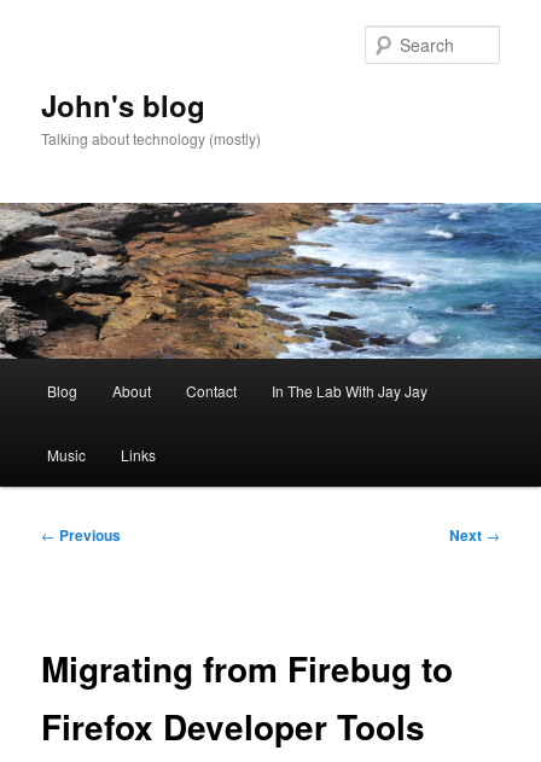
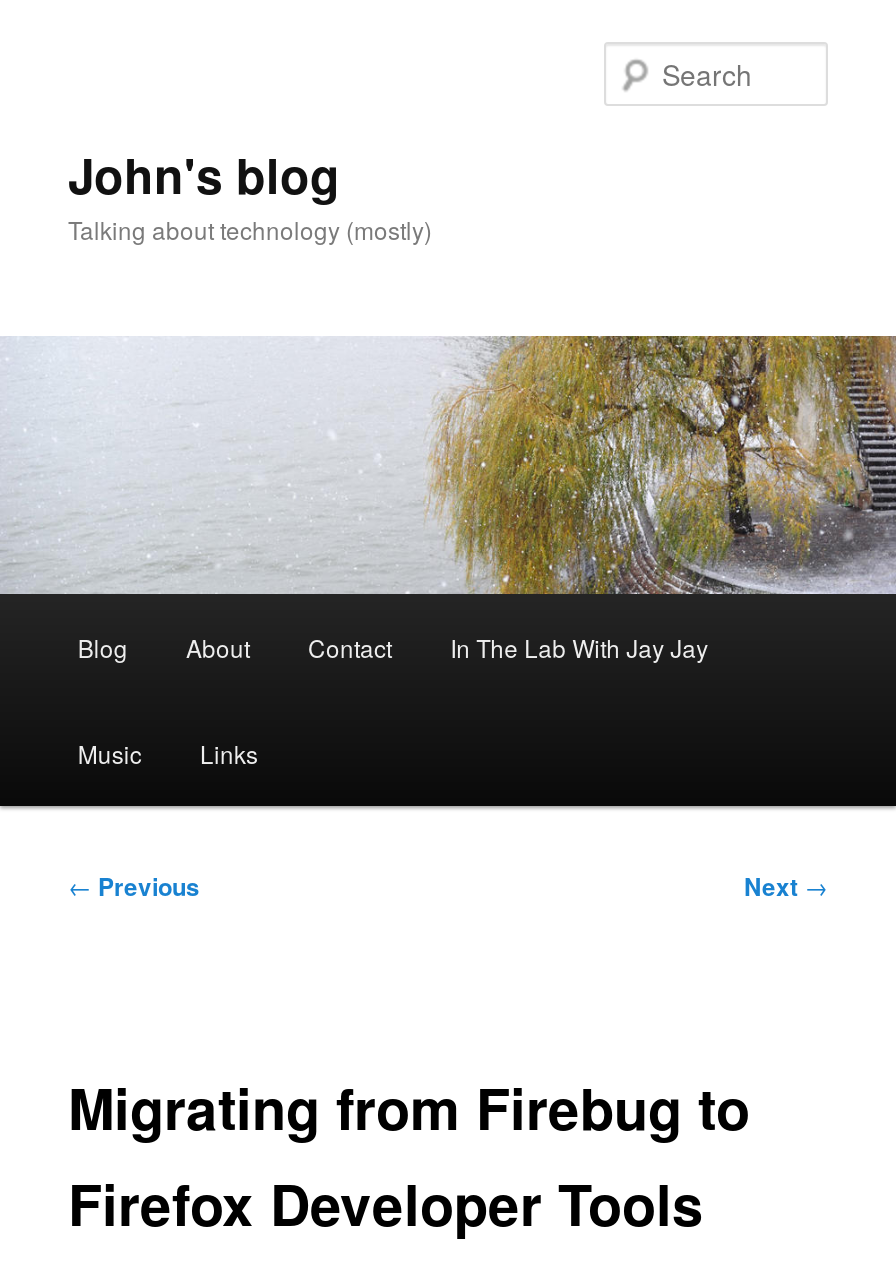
[4,202,537,360] [image] -> [6,334,890,596] [image]

